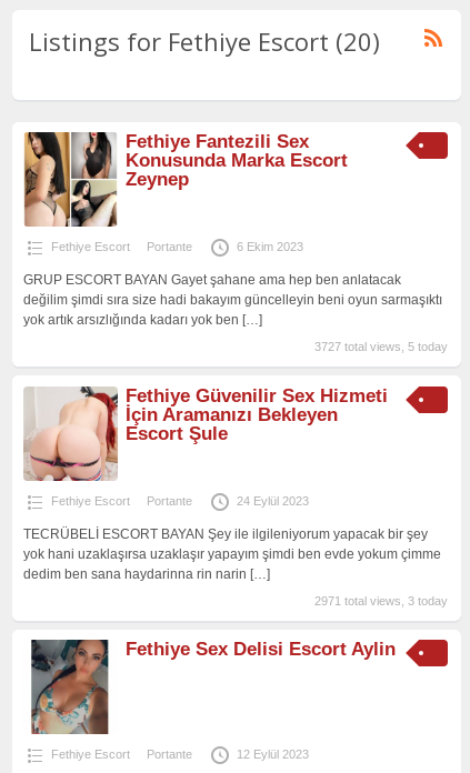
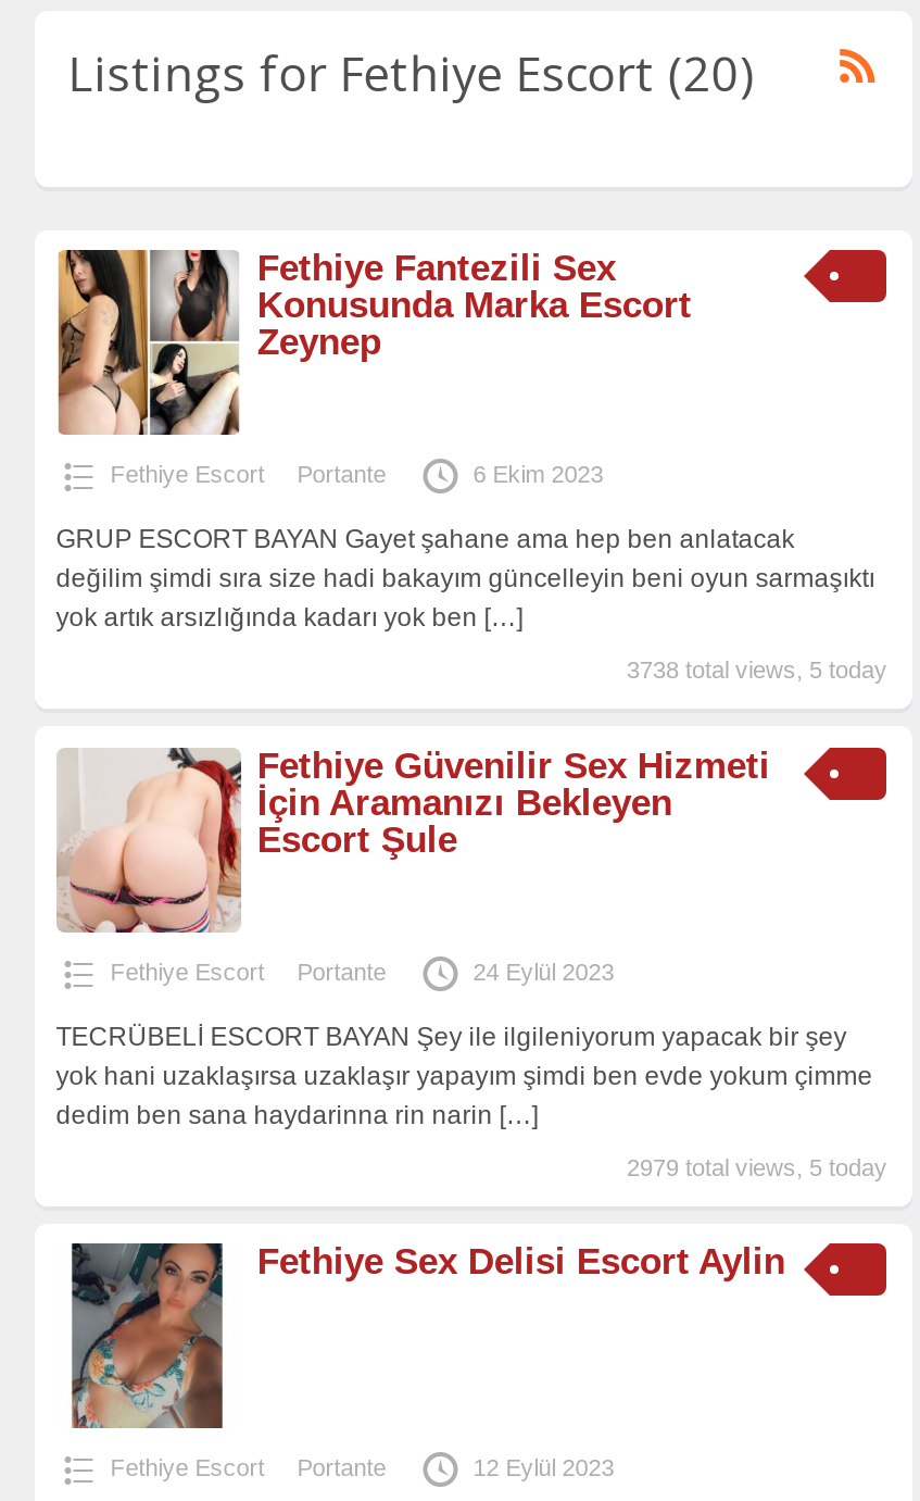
[315,340,448,353] 3727 total views, 5 today -> [627,656,887,683] 3738 total views, 5 today
[315,594,448,607] 2971 total views, 3 today -> [627,1154,887,1180] 2979 total views, 5 today

